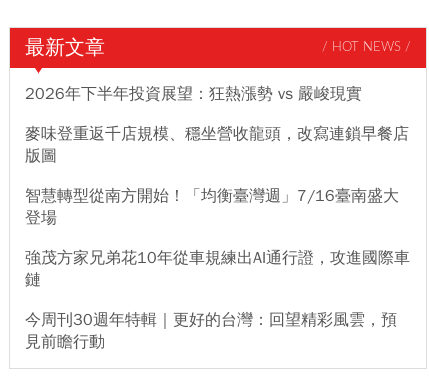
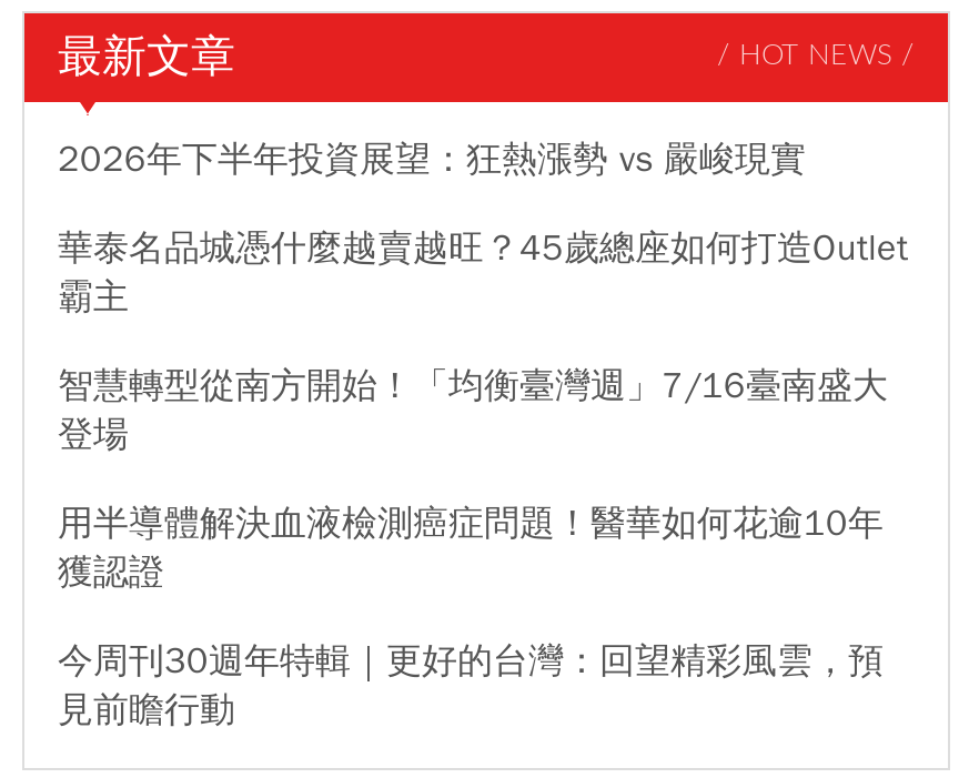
[25,124,409,166] 麥味登重返千店規模、穩坐營收龍頭，改寫連鎖早餐店 | 版圖 -> [58,226,908,319] 華泰名品城憑什麼越賣越旺？45歲總座如何打造Outlet | 霸主
[25,248,410,290] 強茂方家兄弟花10年從車規練出AI通行證，攻進國際車 | 鏈 -> [58,501,884,595] 用半導體解決血液檢測癌症問題！醫華如何花逾10年 | 獲認證

